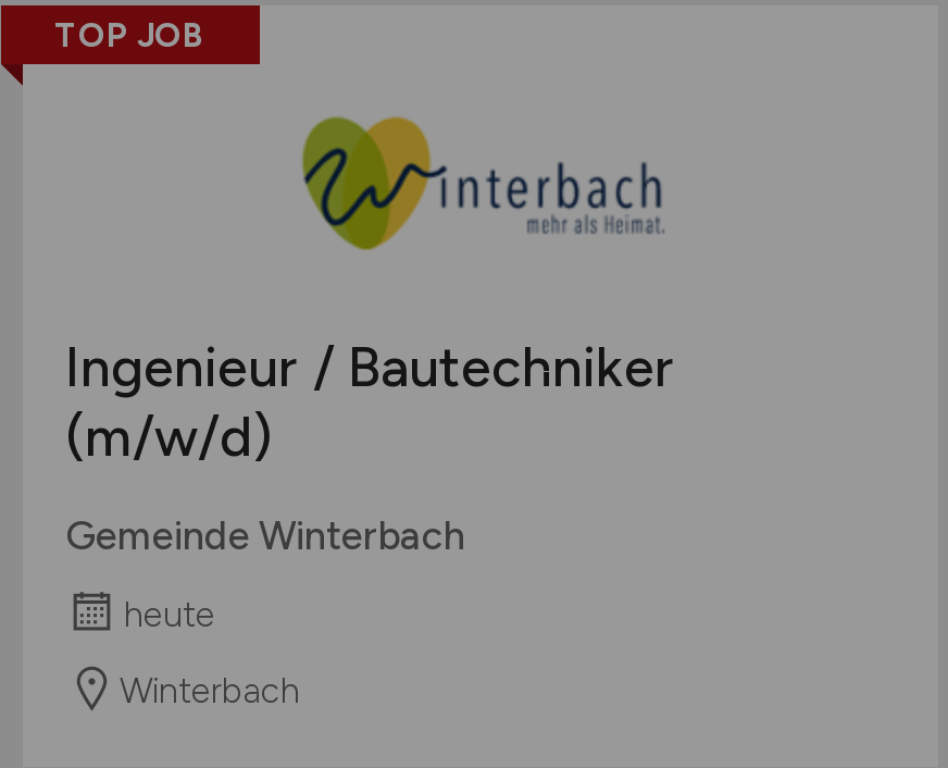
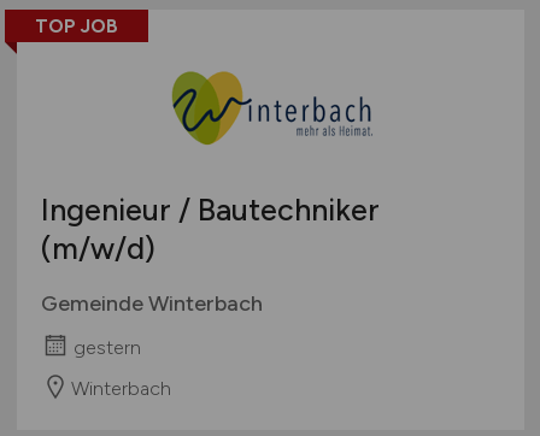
[124,595,215,637] heute -> [73,335,140,358] gestern

